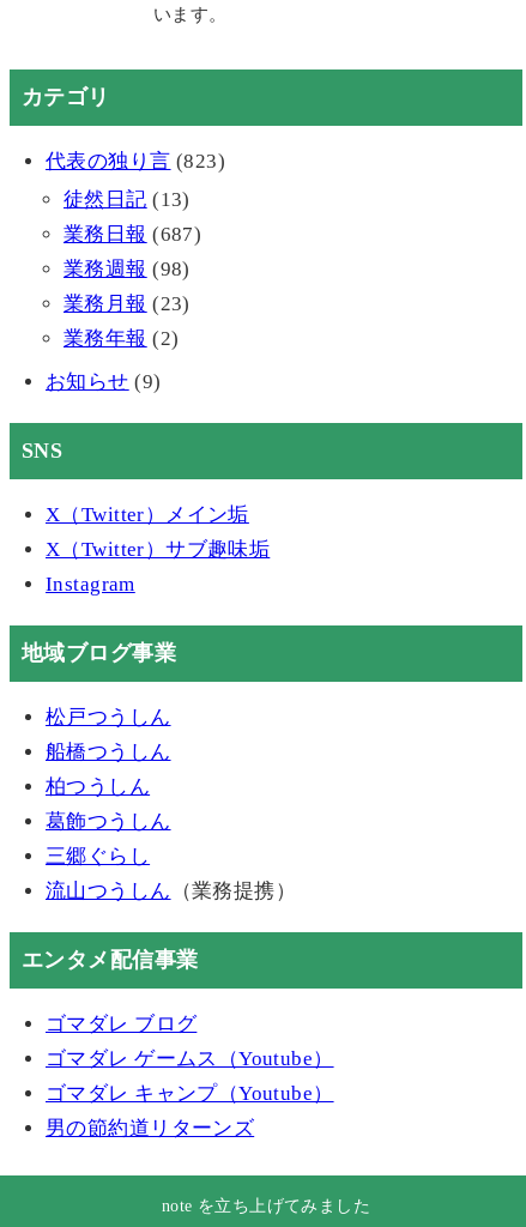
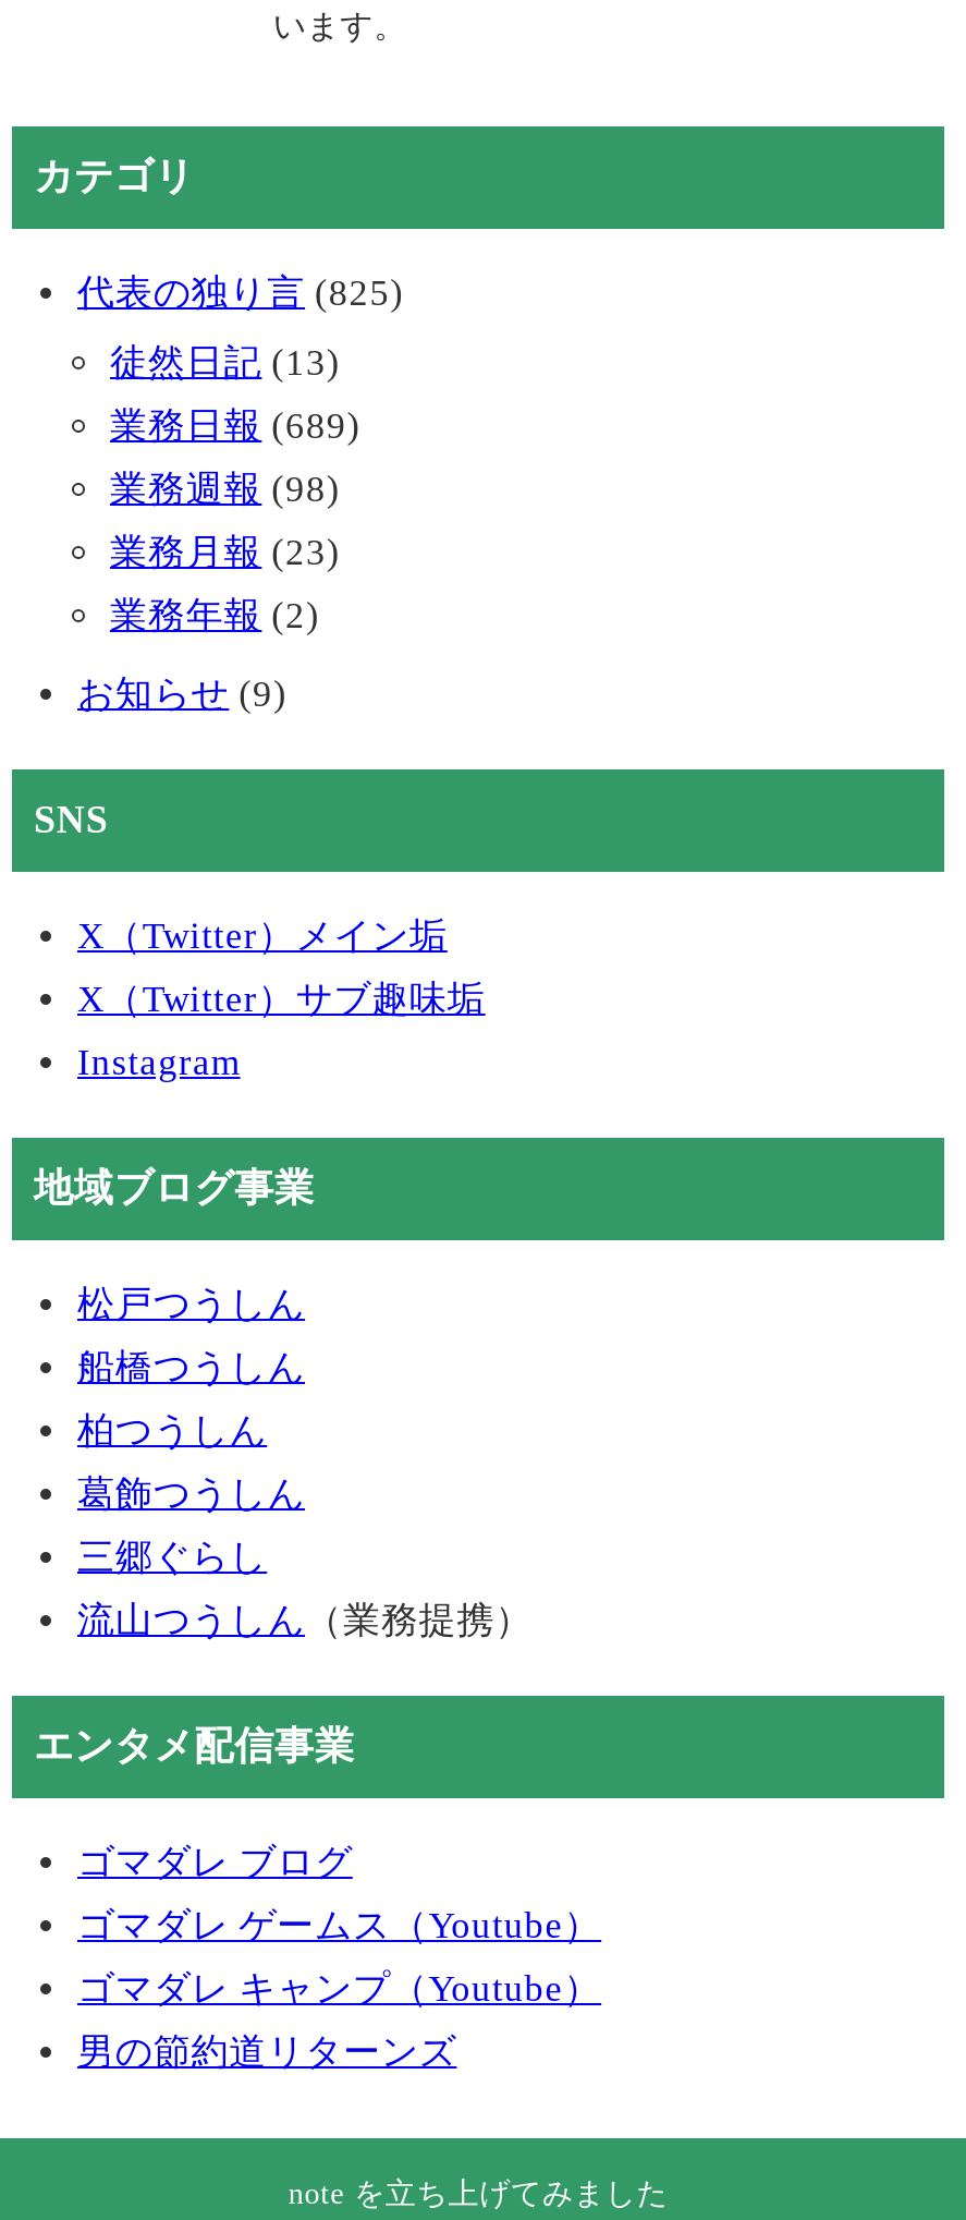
[46,149,225,172] 代表の独り言(823) -> [77,272,404,313] 代表の独り言(825)
[64,222,202,245] 業務日報(687) -> [110,405,361,446] 業務日報(689)

